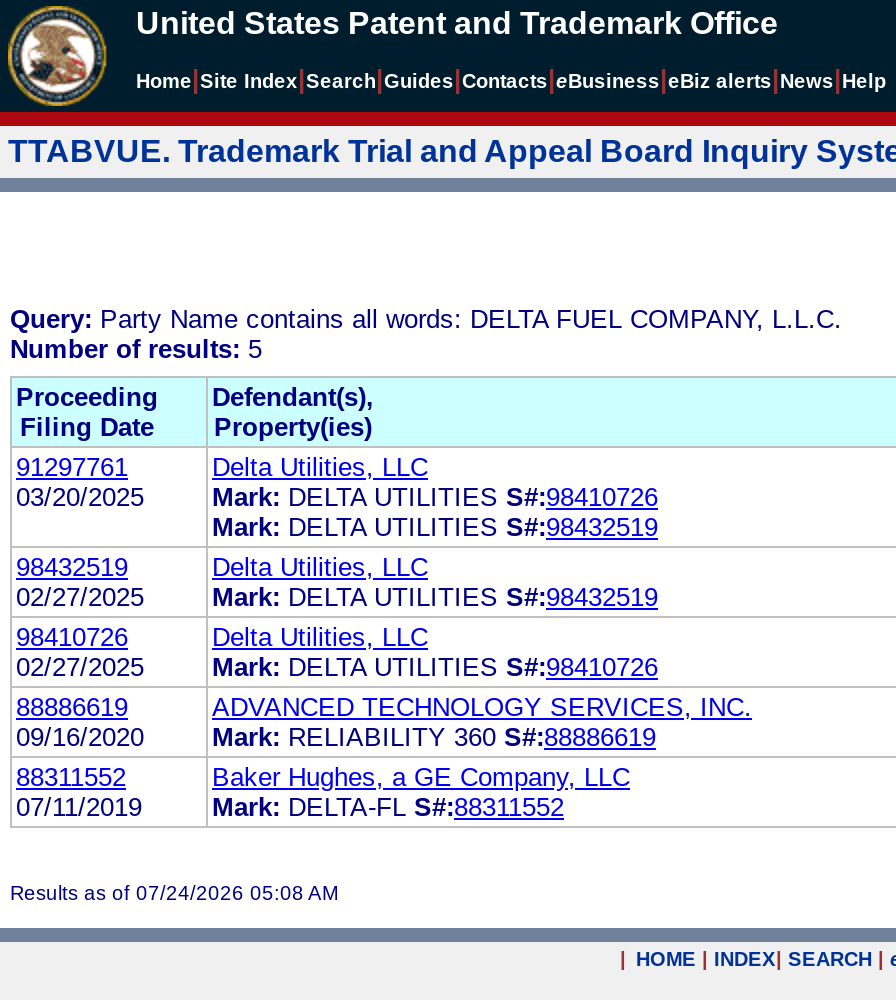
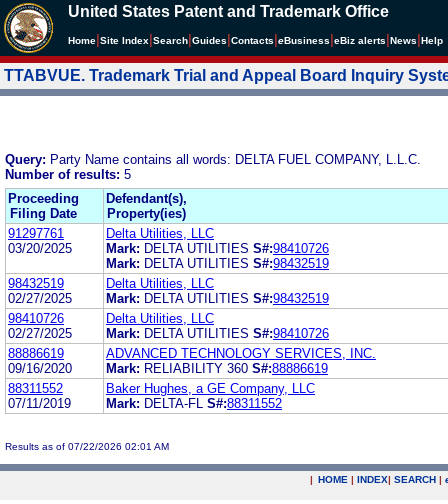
[10,882,338,904] Results as of 07/24/2026 05:08 AM -> [5,441,169,452] Results as of 07/22/2026 02:01 AM

